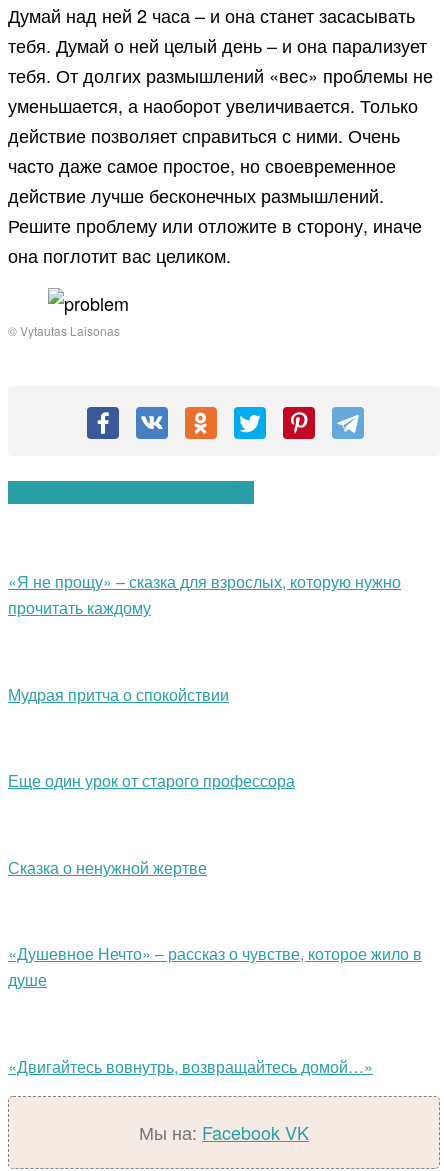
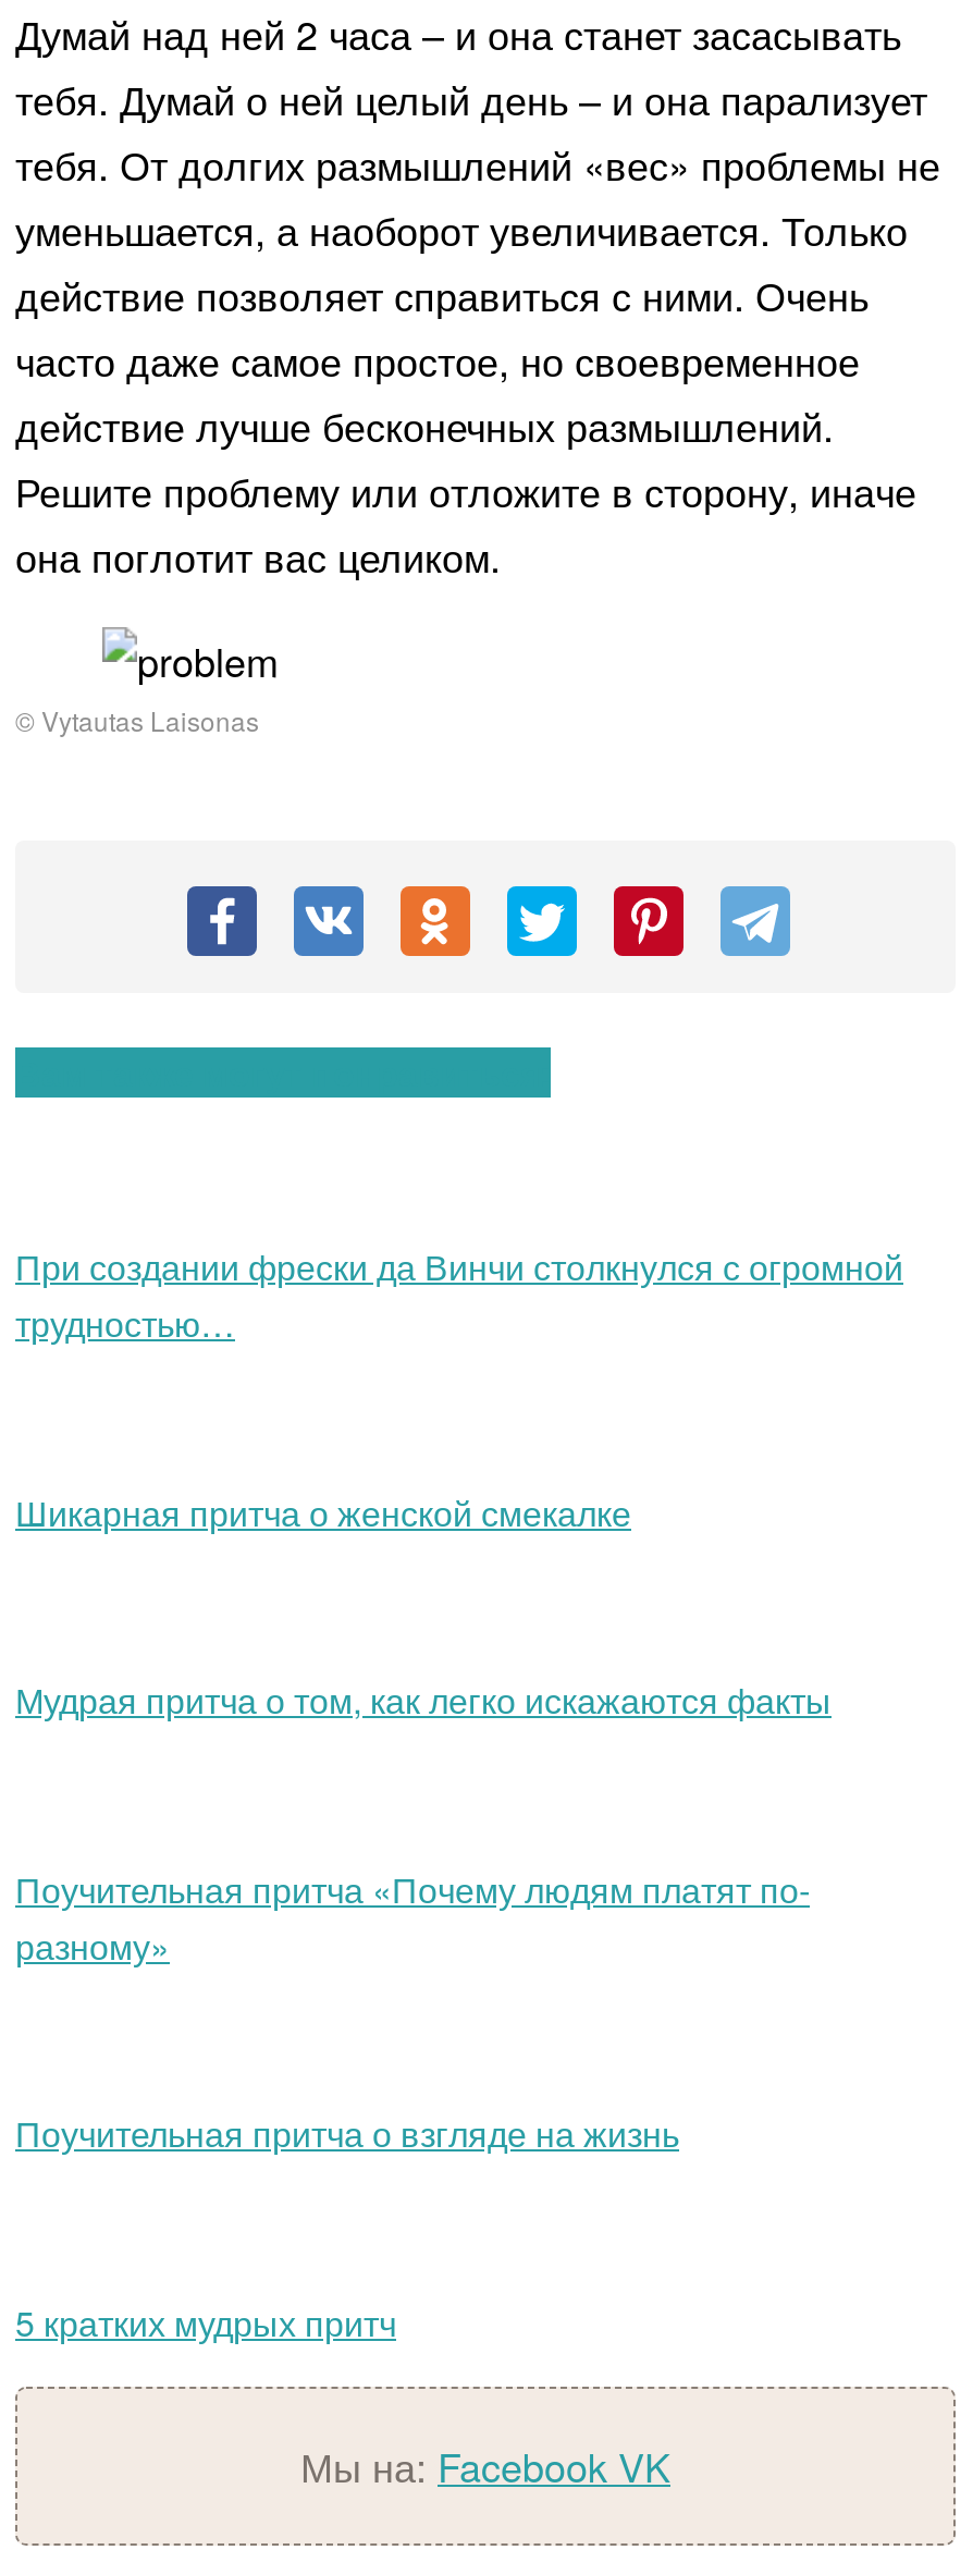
[8,570,401,619] «Я не прощу» – сказка для взрослых, которую нужно | прочитать каждому -> [15,1242,903,1349] При создании фрески да Винчи столкнулся с огромной | трудностью…
[8,683,229,706] Мудрая притча о спокойствии -> [15,1487,631,1537] Шикарная притча о женской смекалке
[8,769,295,792] Еще один урок от старого профессора -> [15,1675,832,1725] Мудрая притча о том, как легко искажаются факты
[8,856,207,879] Сказка о ненужной жертве -> [15,1863,810,1970] Поучительная притча «Почему людям платят по- | разному»
[8,942,422,991] «Душевное Нечто» – рассказ о чувстве, которое жило в | душе -> [15,2108,679,2158] Поучительная притча о взгляде на жизнь
[8,1054,373,1077] «Двигайтесь вовнутрь, возвращайтесь домой…» -> [15,2296,396,2346] 5 кратких мудрых притч

